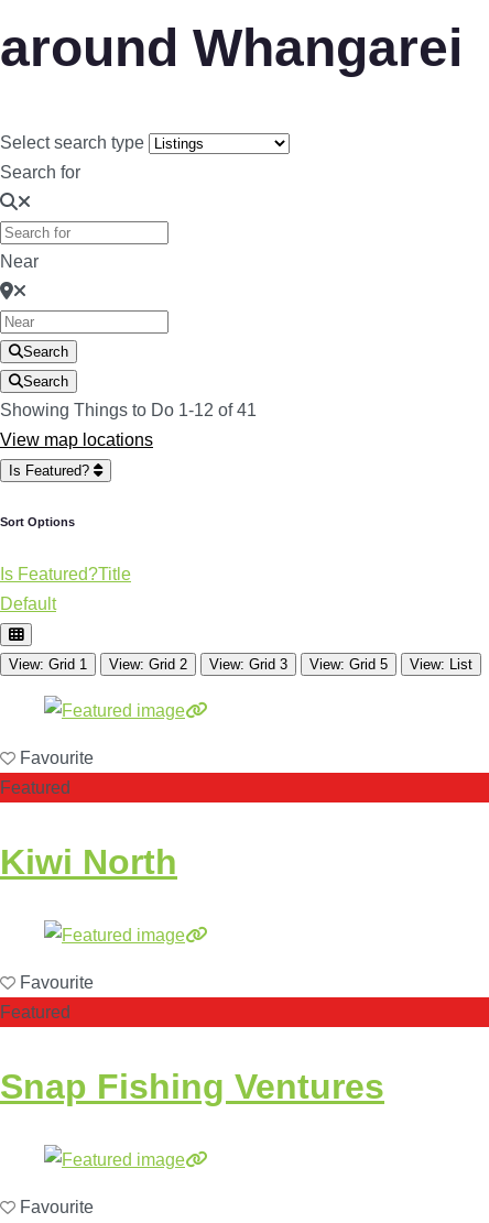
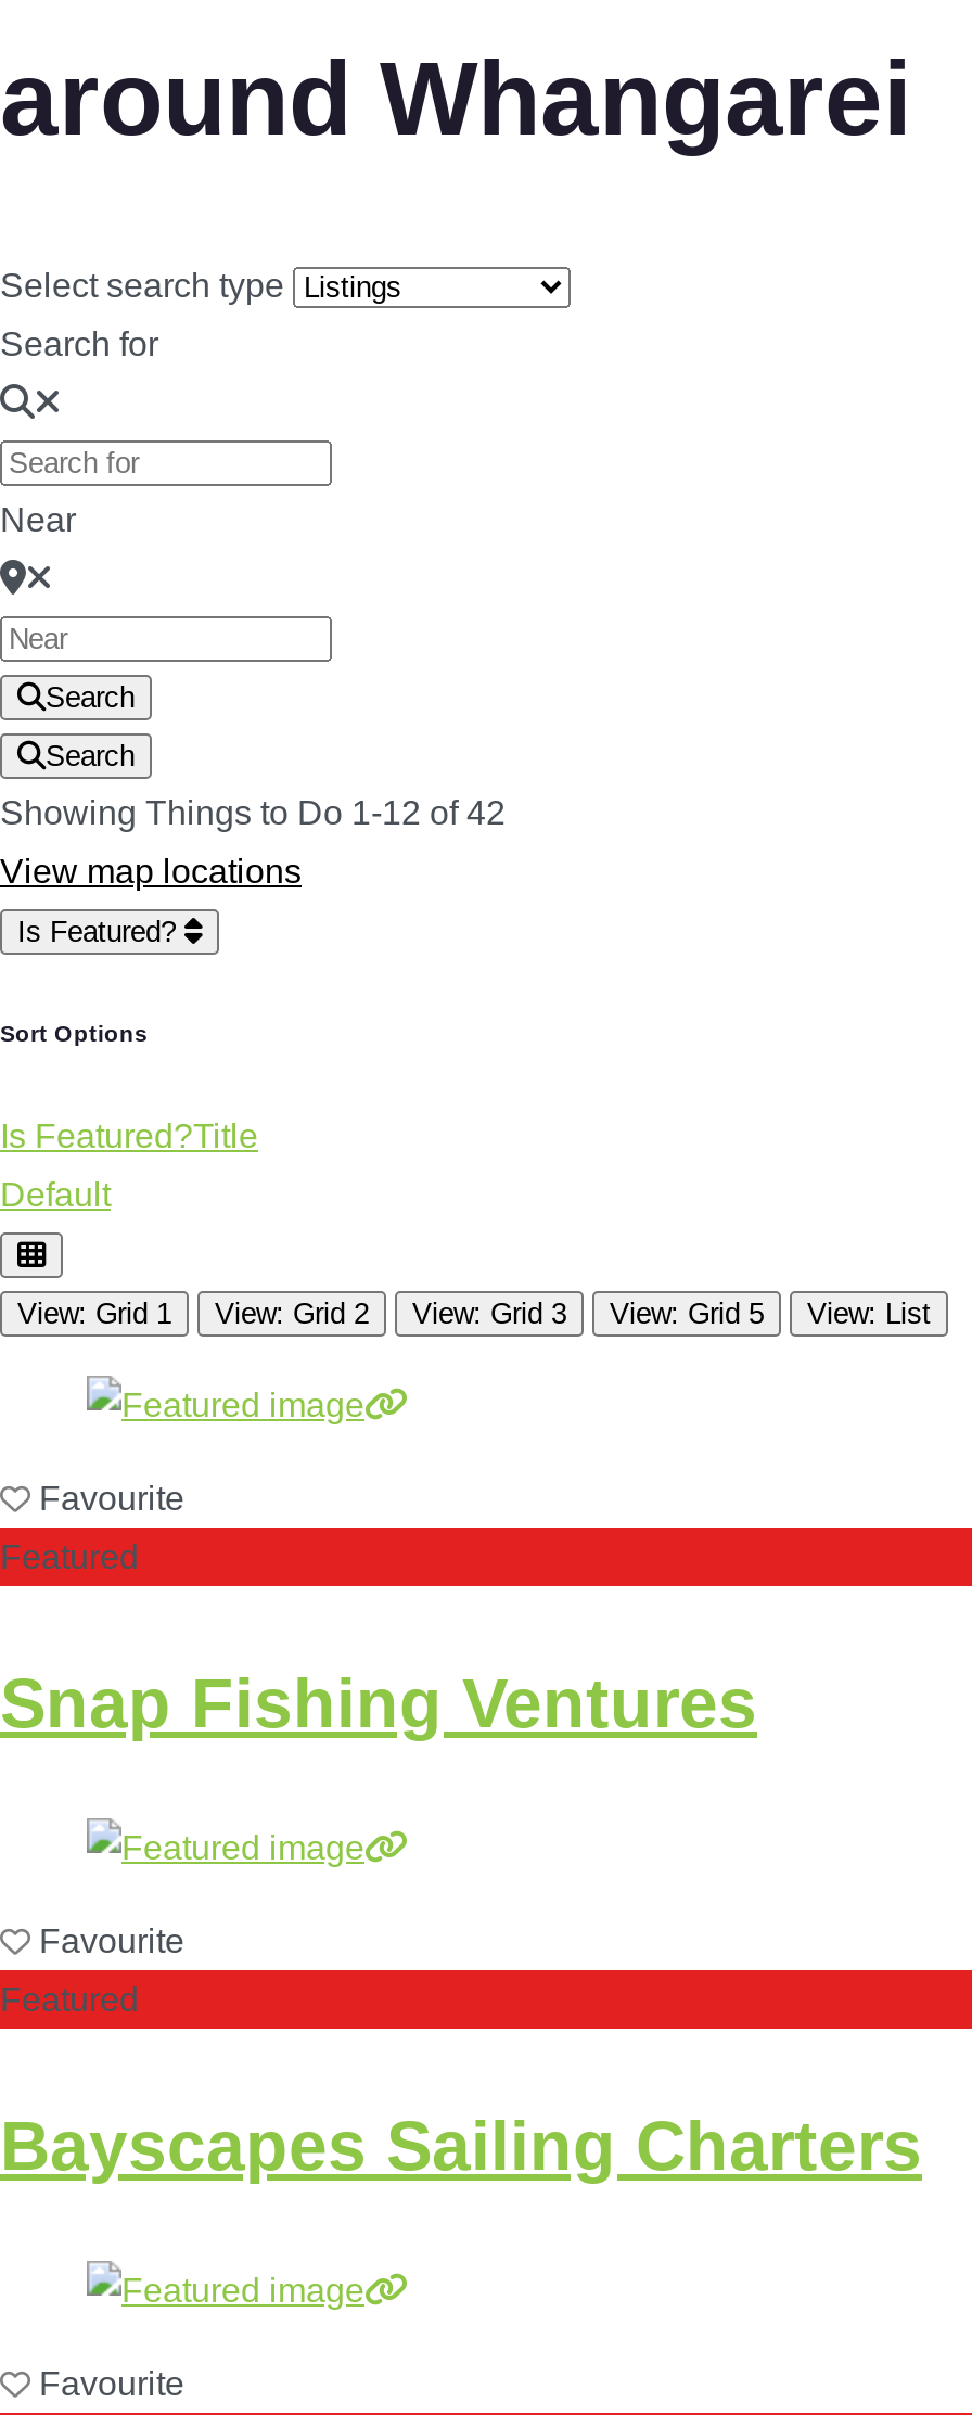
[0,401,257,420] Showing Things to Do 1-12 of 41 -> [0,795,506,832] Showing Things to Do 1-12 of 42
[0,842,177,882] Kiwi North -> none
none -> [0,2107,922,2185] Bayscapes Sailing Charters
moved [0,1067,384,1106] -> [0,1664,757,1742]: Snap Fishing Ventures

